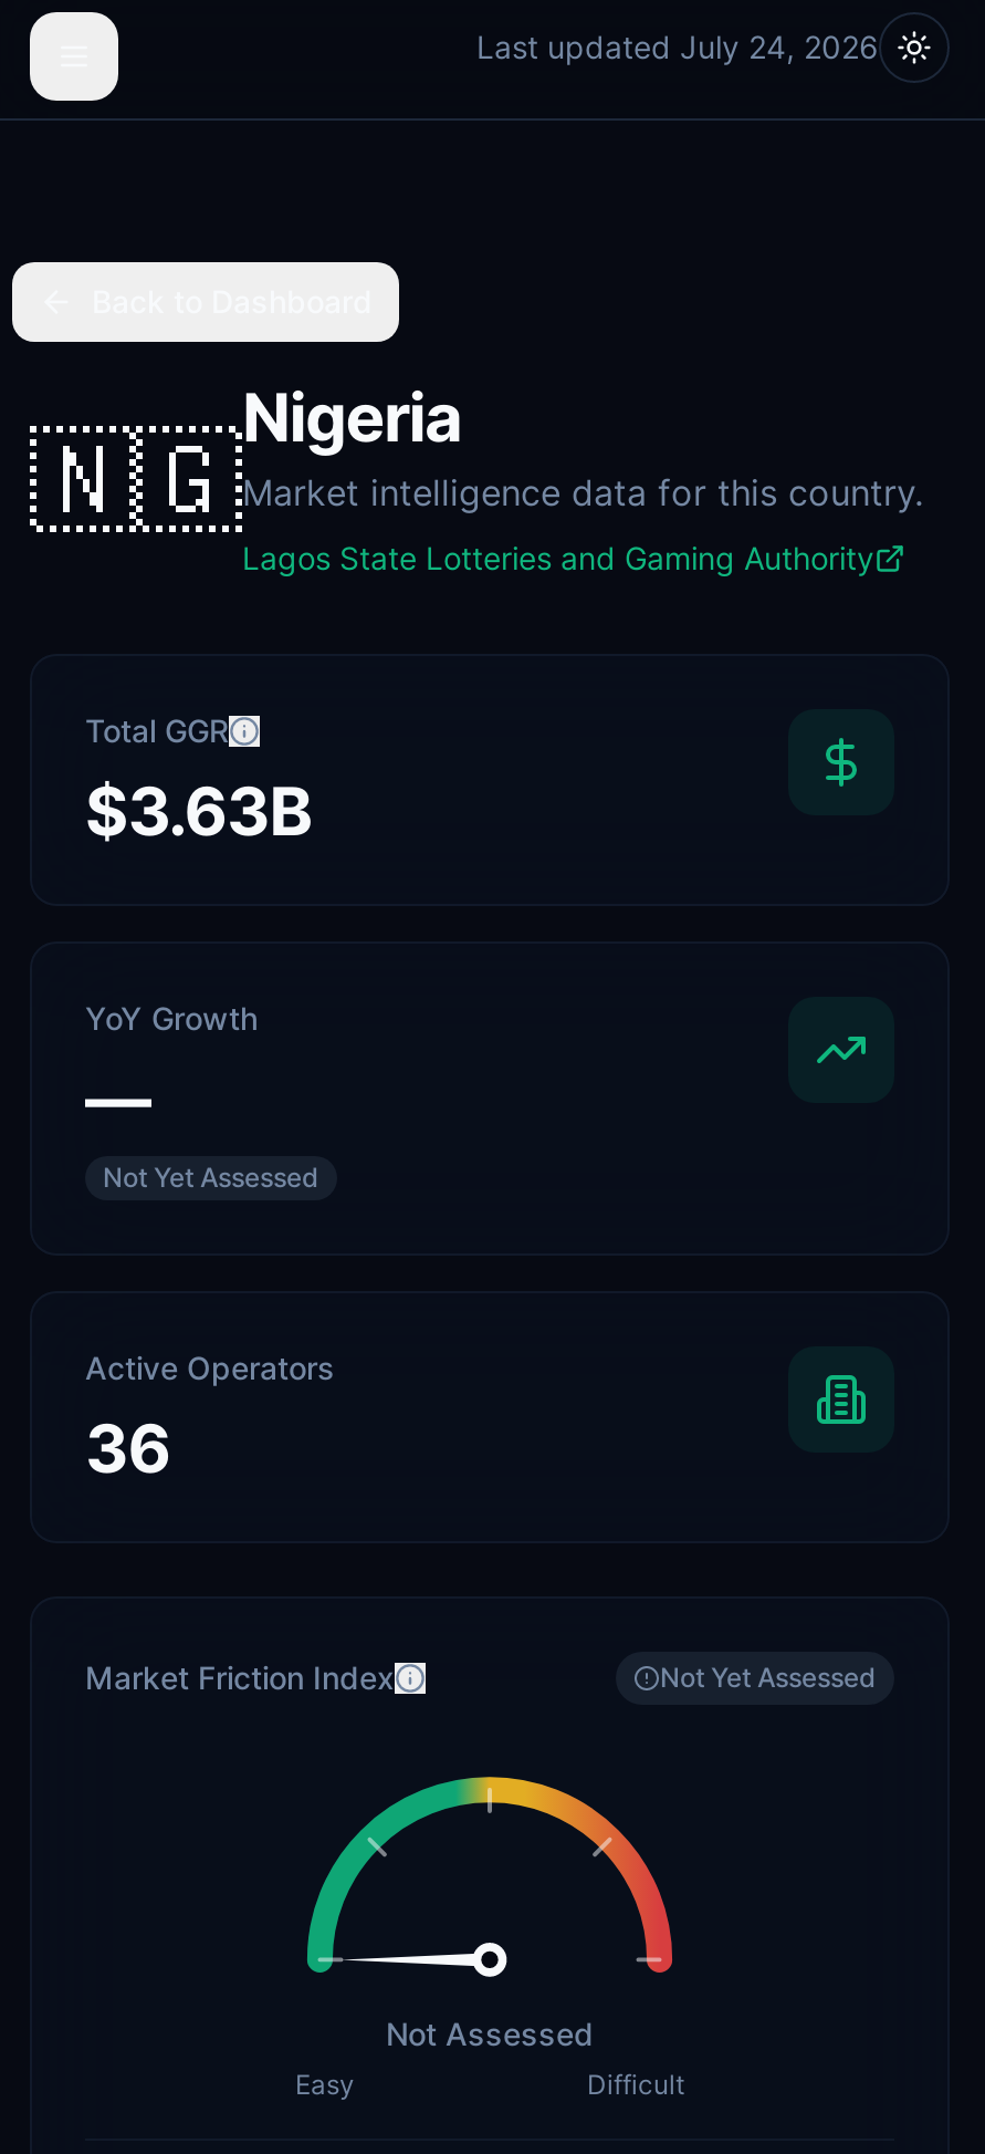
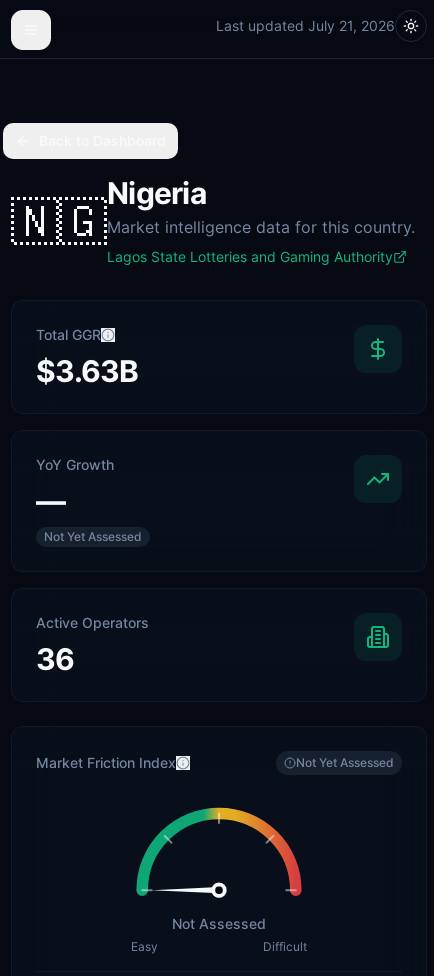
[476,28,879,65] Last updated July 24, 2026 -> [216,17,395,34] Last updated July 21, 2026

